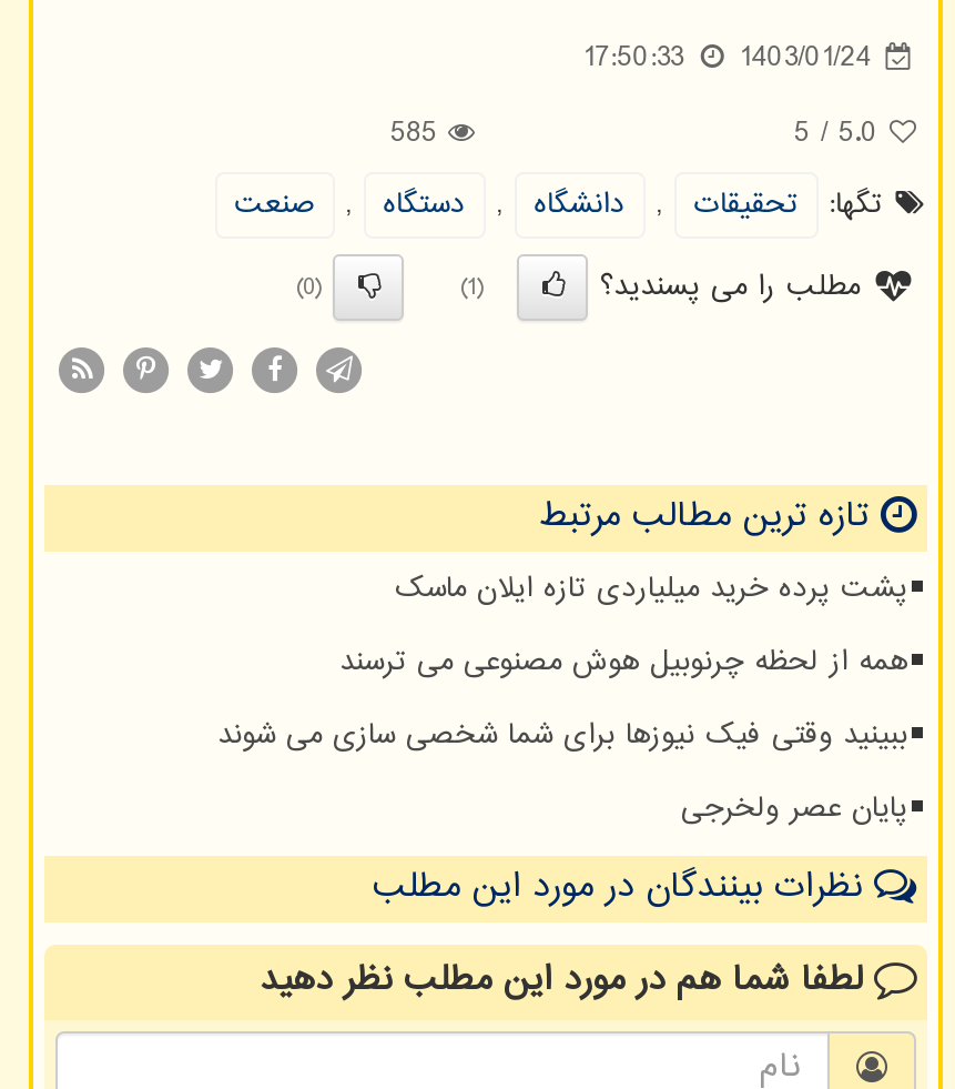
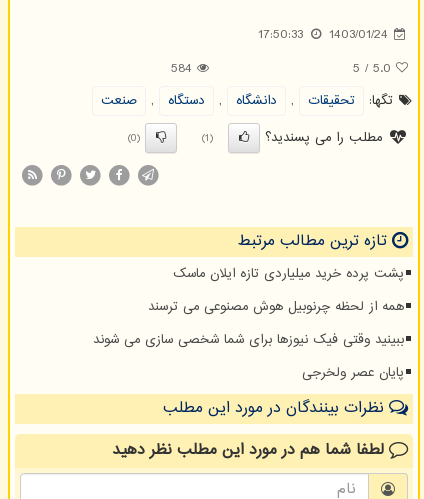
[390,111,437,160] 585 -> [171,58,192,80] 584

